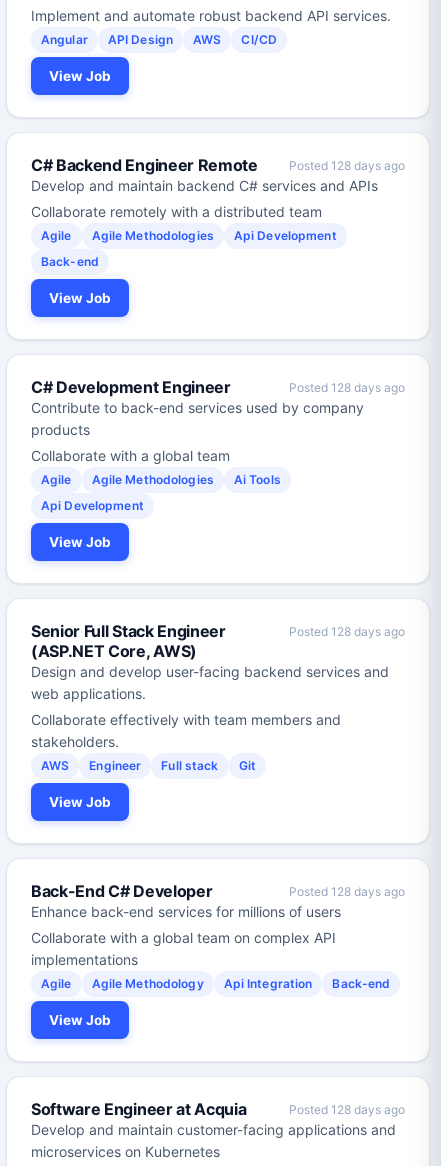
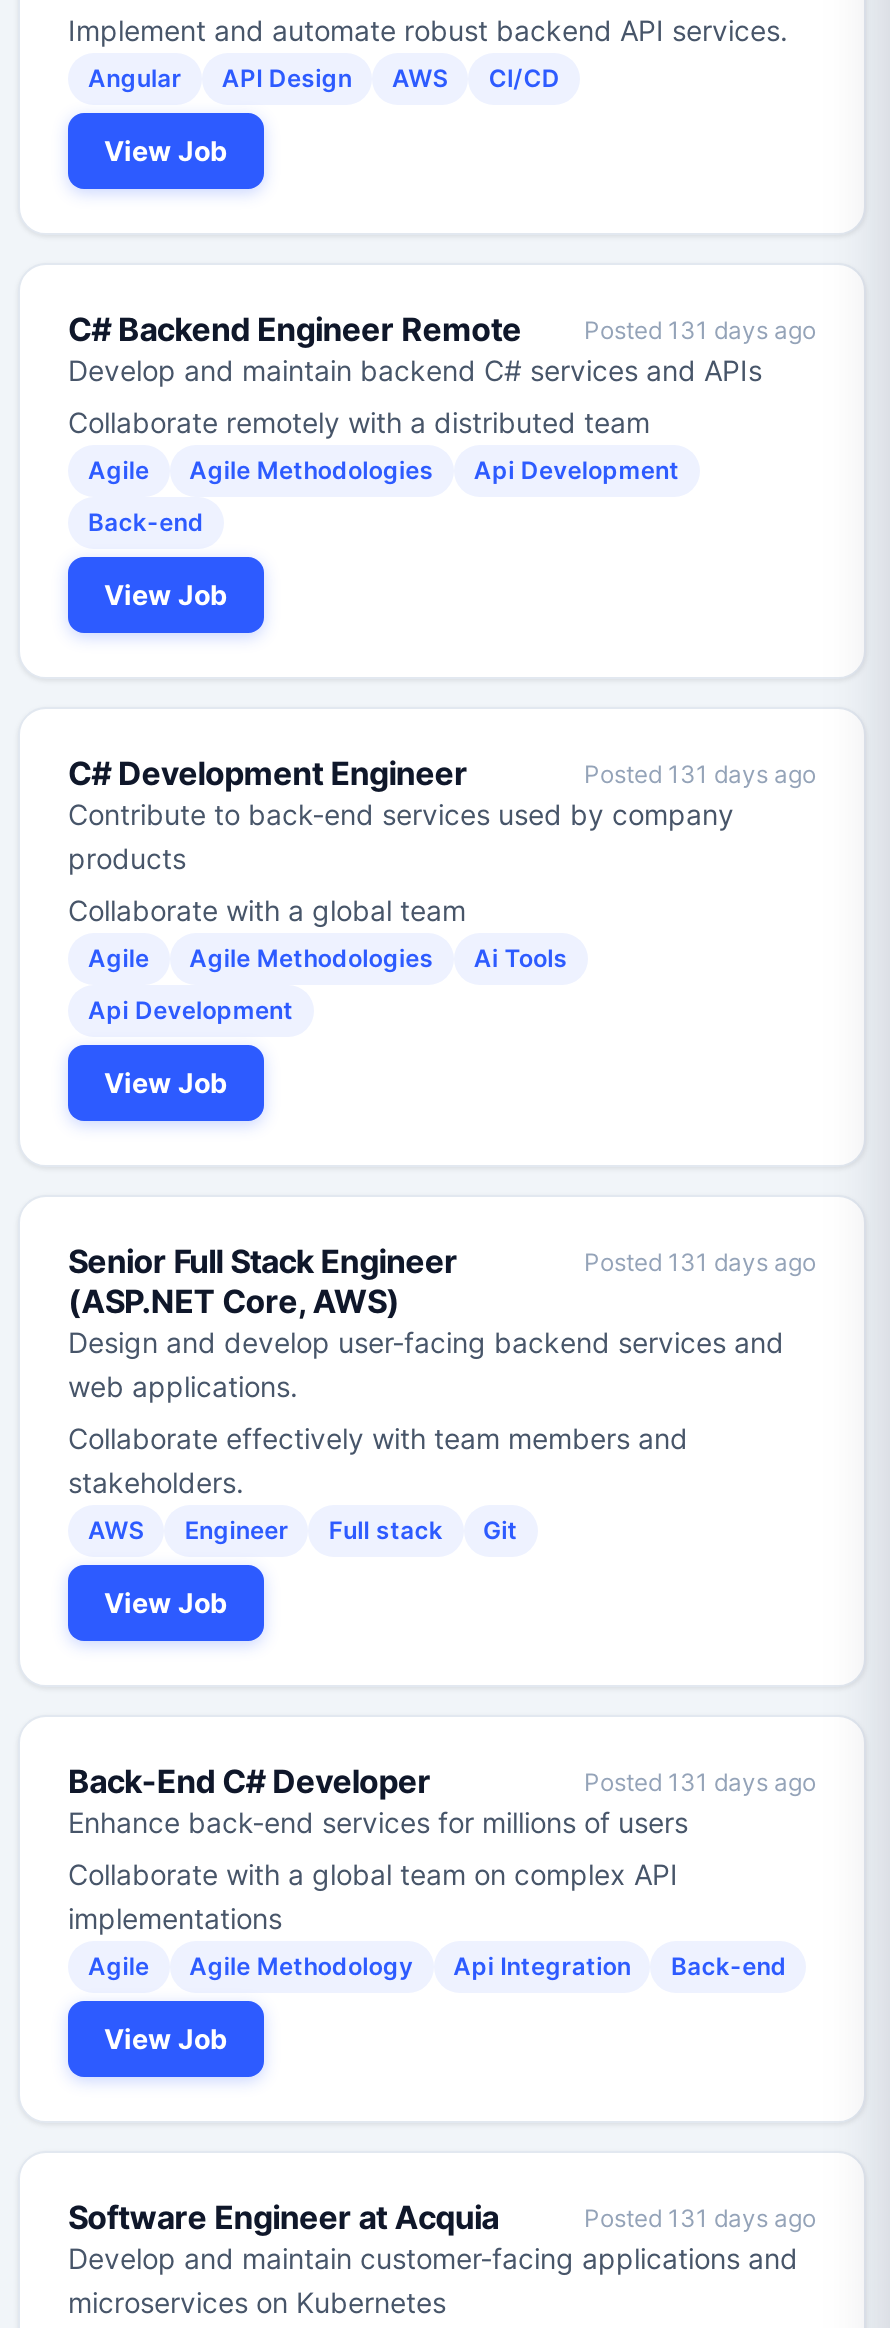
[289,158,405,173] Posted 128 days ago -> [584,315,816,345] Posted 131 days ago
[289,380,405,395] Posted 128 days ago -> [584,759,816,789] Posted 131 days ago
[289,624,405,639] Posted 128 days ago -> [584,1247,816,1277] Posted 131 days ago
[289,884,405,899] Posted 128 days ago -> [584,1767,816,1797] Posted 131 days ago
[289,1102,405,1117] Posted 128 days ago -> [584,2203,816,2233] Posted 131 days ago

